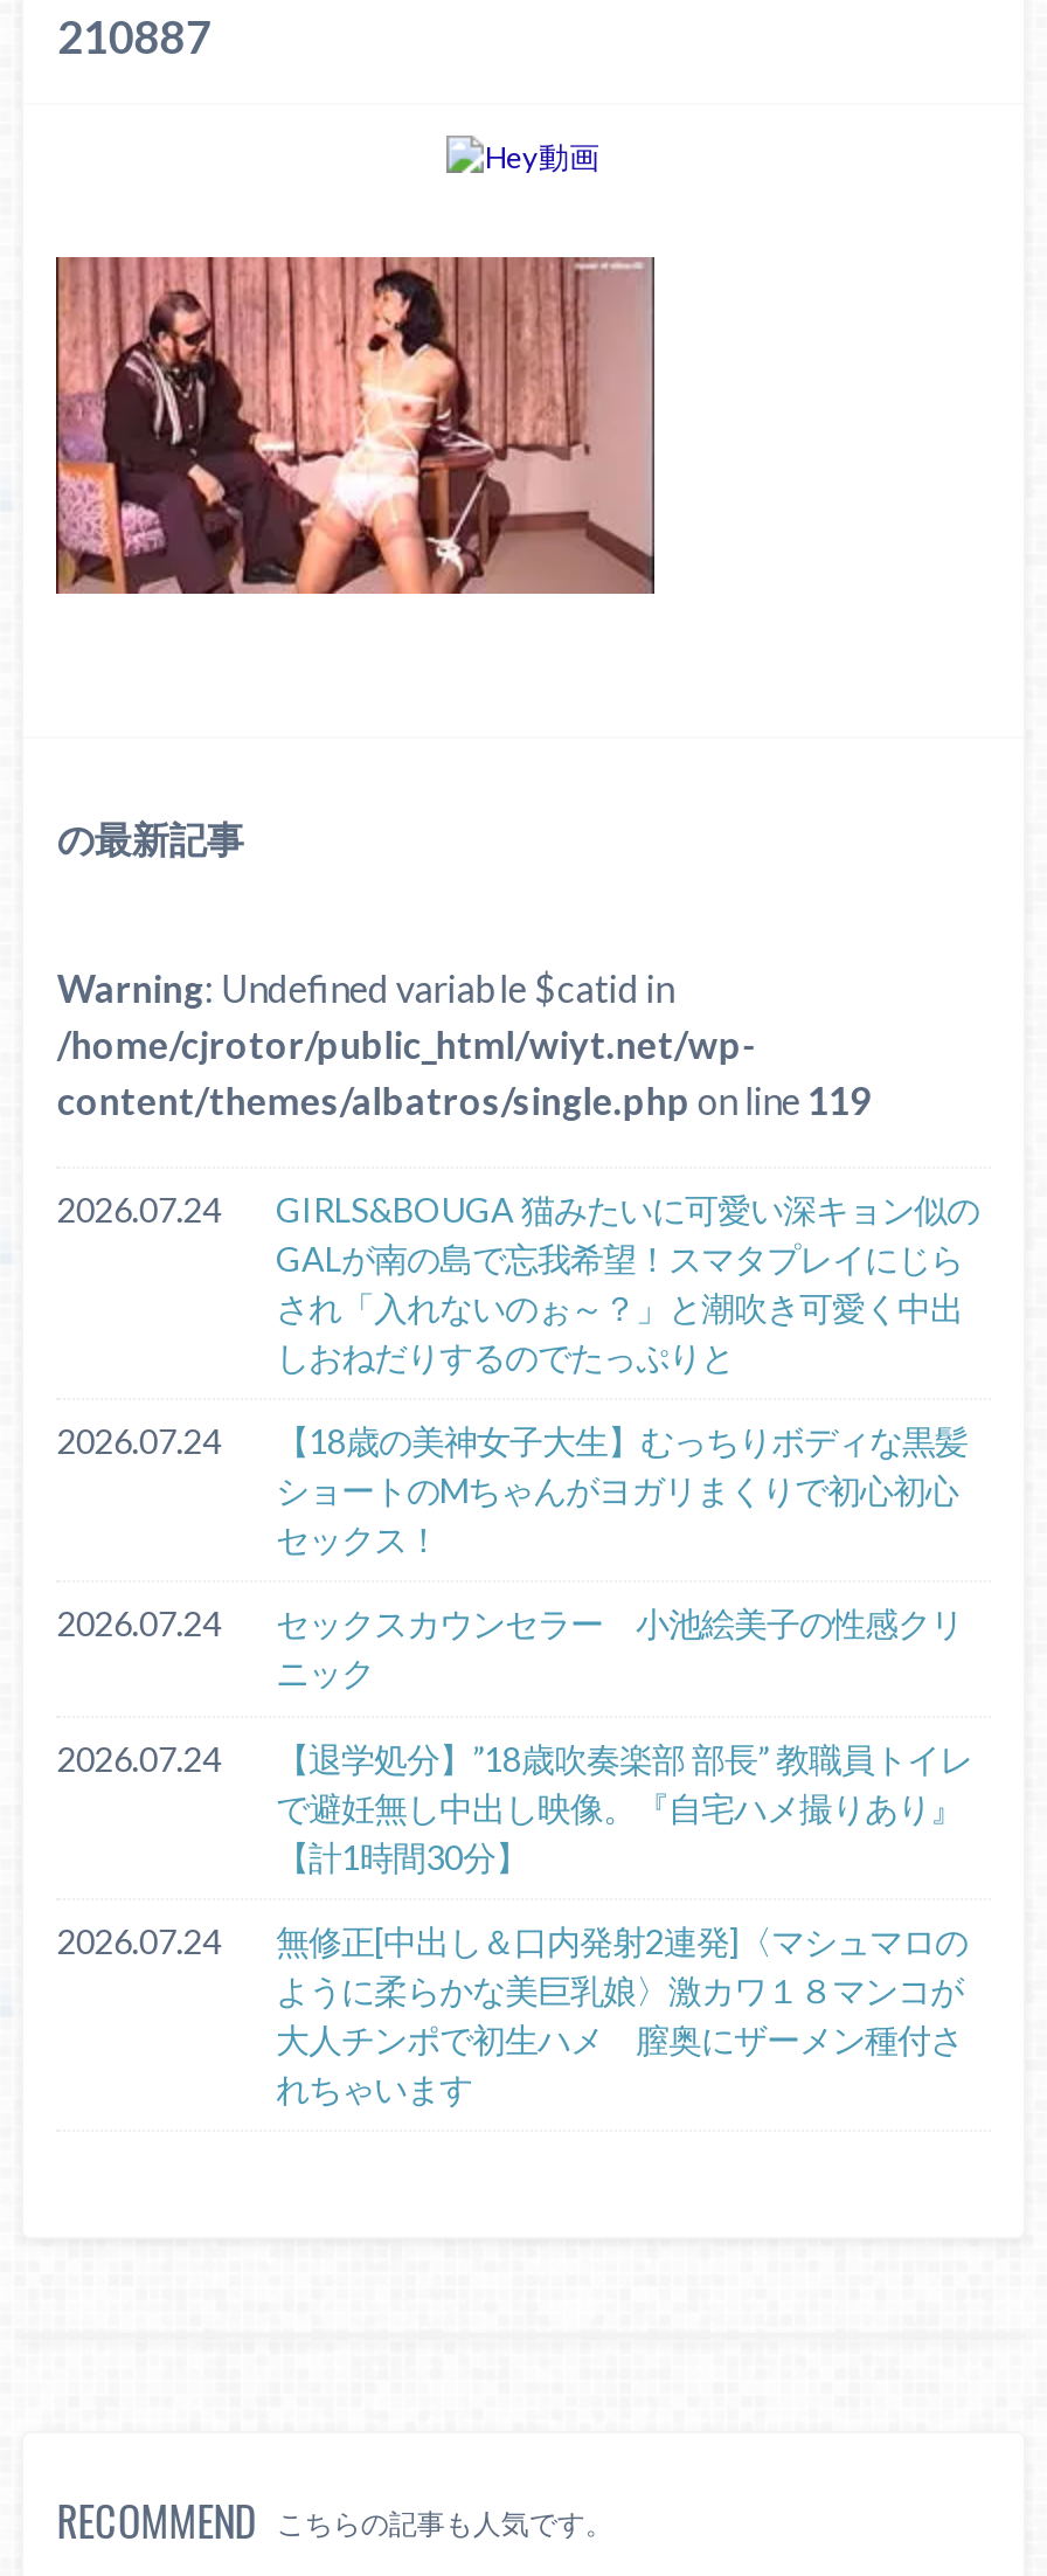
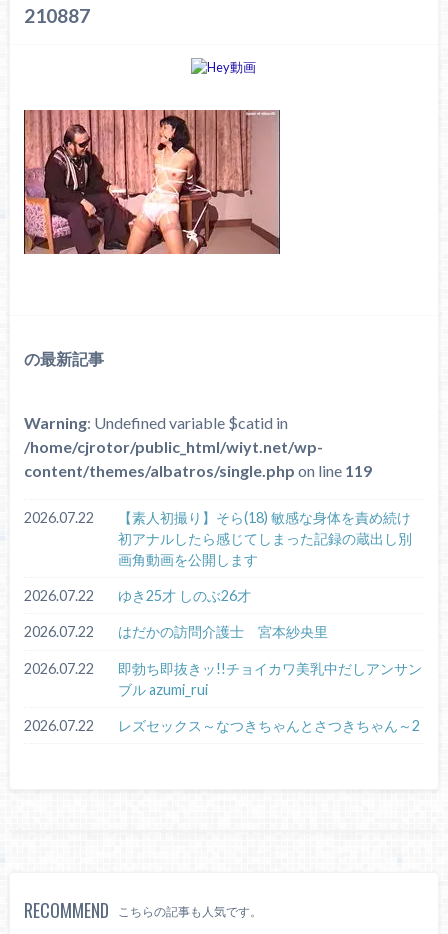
[57,1189,979,1376] 2026.07.24 | GIRLS&BOUGA 猫みたいに可愛い深キョン似の | GALが南の島で忘我希望！スマタプレイにじら | され「入れないのぉ～？」と潮吹き可愛く中出 | しおねだりするのでたっぷりと -> [24,509,412,568] 2026.07.22 | 【素人初撮り】そら(18) 敏感な身体を責め続け | 初アナルしたら感じてしまった記録の蔵出し別 | 画角動画を公開します
[57,1421,967,1559] 2026.07.24 | 【18歳の美神女子大生】むっちりボディな黒髪 | ショートのMちゃんがヨガリまくりで初心初心 | セックス！ -> [24,587,251,604] 2026.07.22 | ゆき25才 しのぶ26才
[57,1605,963,1694] 2026.07.24 | セックスカウンセラー 小池絵美子の性感クリ | ニック -> [24,623,328,640] 2026.07.22 | はだかの訪問介護士 宮本紗央里
[57,1739,972,1877] 2026.07.24 | 【退学処分】”18歳吹奏楽部 部長” 教職員トイレ | で避妊無し中出し映像。『自宅ハメ撮りあり』 | 【計1時間30分】 -> [24,660,422,698] 2026.07.22 | 即勃ち即抜きッ!!チョイカワ美乳中だしアンサン | ブル azumi_rui
[57,1922,967,2109] 2026.07.24 | 無修正[中出し＆口内発射2連発]〈マシュマロの | ように柔らかな美巨乳娘〉激カワ１８マンコが | 大人チンポで初生ハメ 膣奥にザーメン種付さ | れちゃいます -> [24,717,420,734] 2026.07.22 | レズセックス～なつきちゃんとさつきちゃん～2

